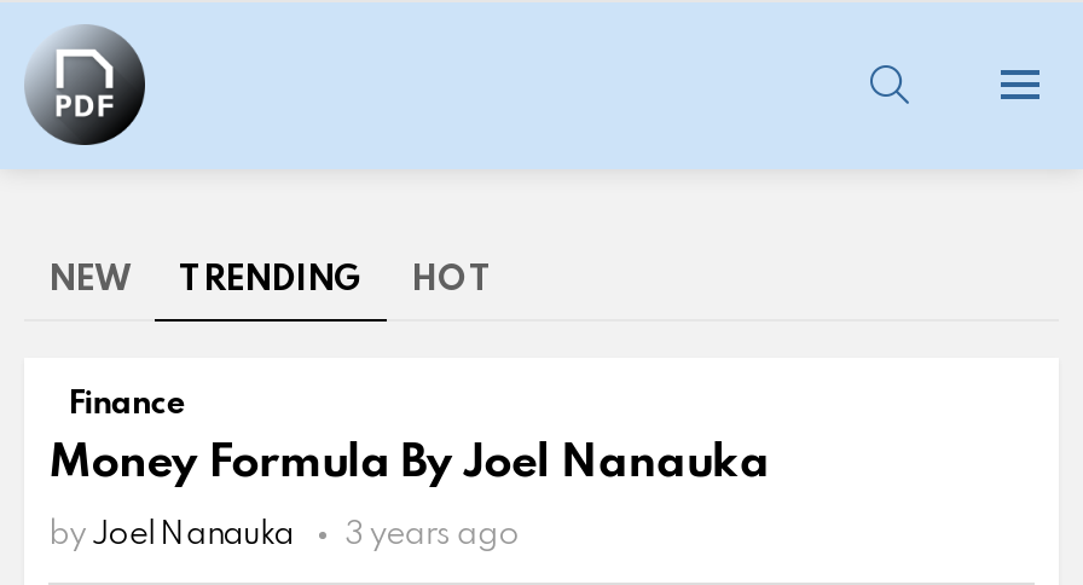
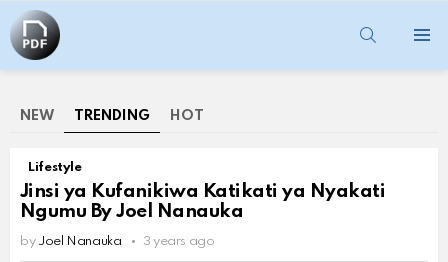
[48,389,769,486] Finance | Money Formula By Joel Nanauka -> [20,161,385,221] Lifestyle | Jinsi ya Kufanikiwa Katikati ya Nyakati | Ngumu By Joel Nanauka

